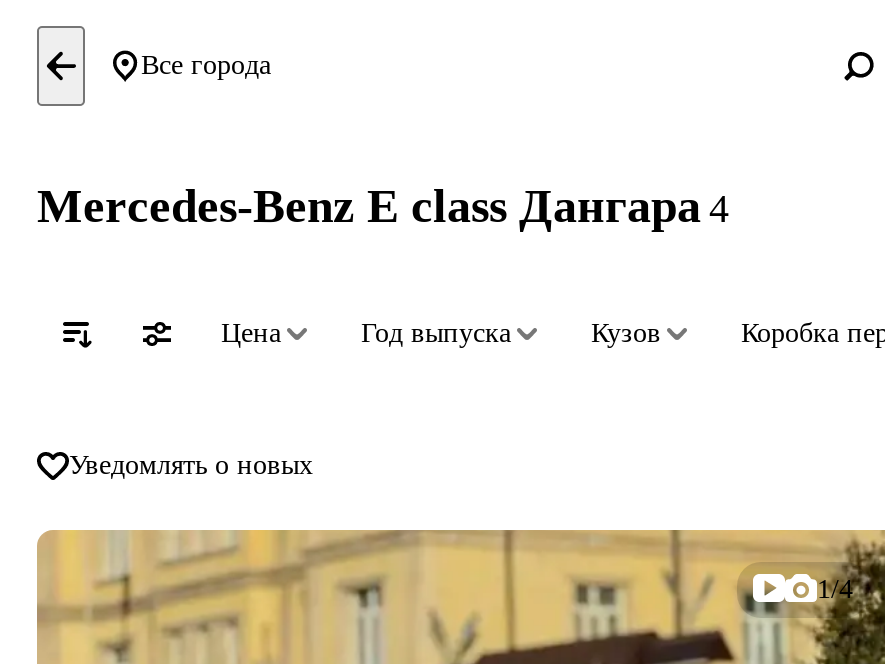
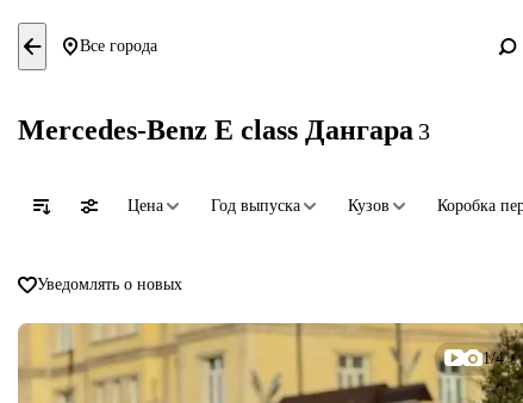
[37,180,729,232] Mercedes-Benz E class Дангара 4 -> [18,114,430,145] Mercedes-Benz E class Дангара 3

